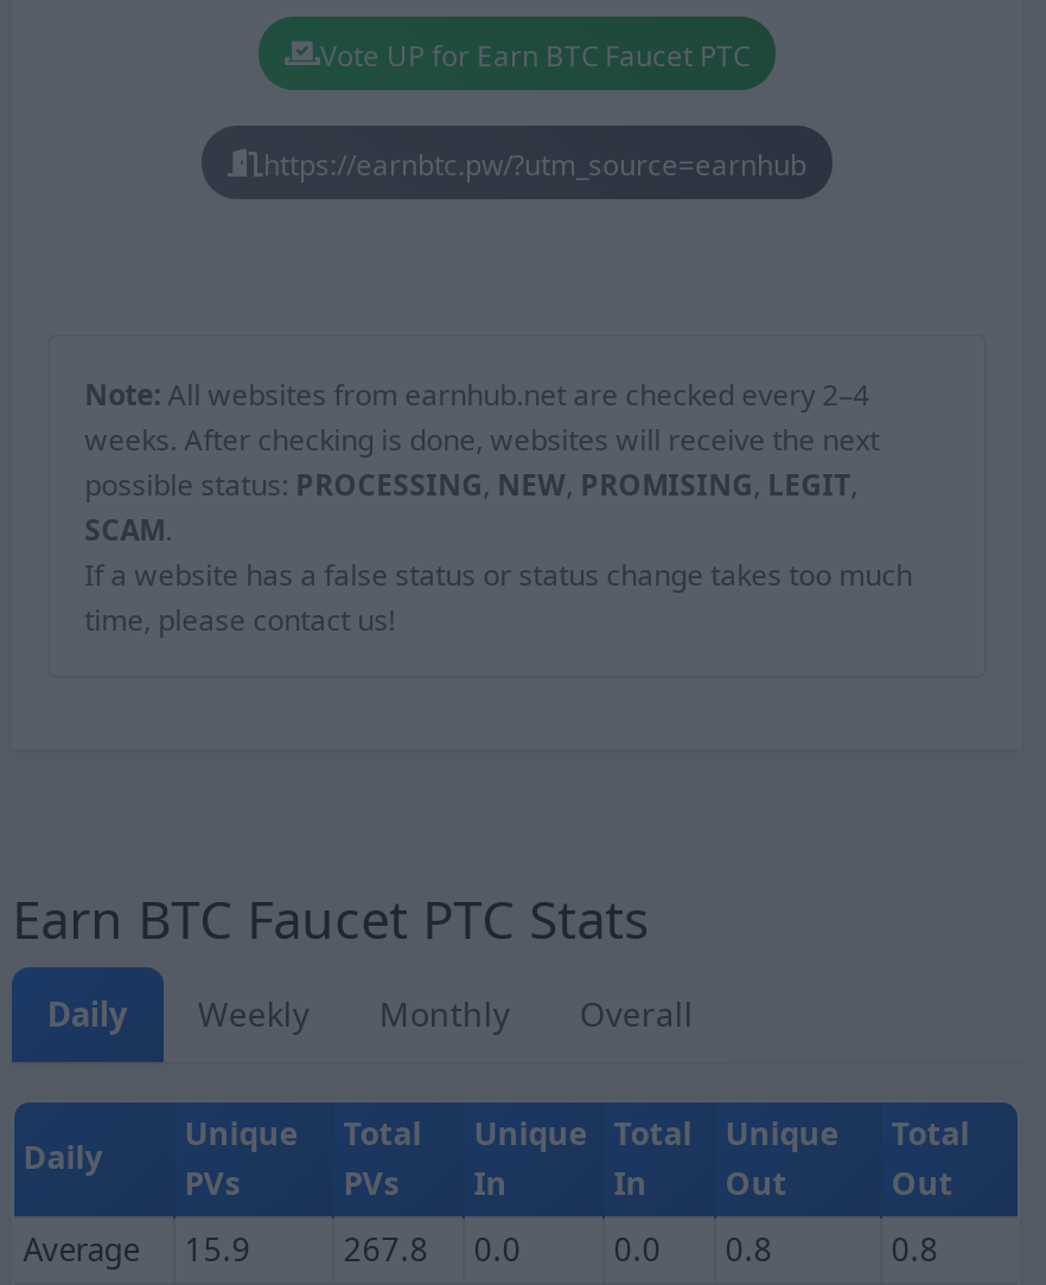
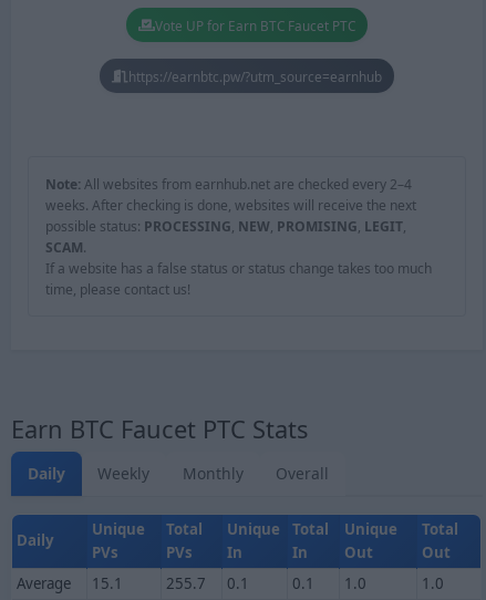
[23,1228,251,1270] Average 15.9 -> [16,573,123,593] Average 15.1
[343,1228,429,1270] 267.8 -> [166,573,206,593] 255.7
[474,1228,521,1270] 0.0 -> [227,573,249,593] 0.1
[614,1228,661,1270] 0.0 -> [292,573,314,593] 0.1
[725,1228,773,1270] 0.8 -> [344,573,366,593] 1.0
[891,1228,939,1270] 0.8 -> [422,573,444,593] 1.0

